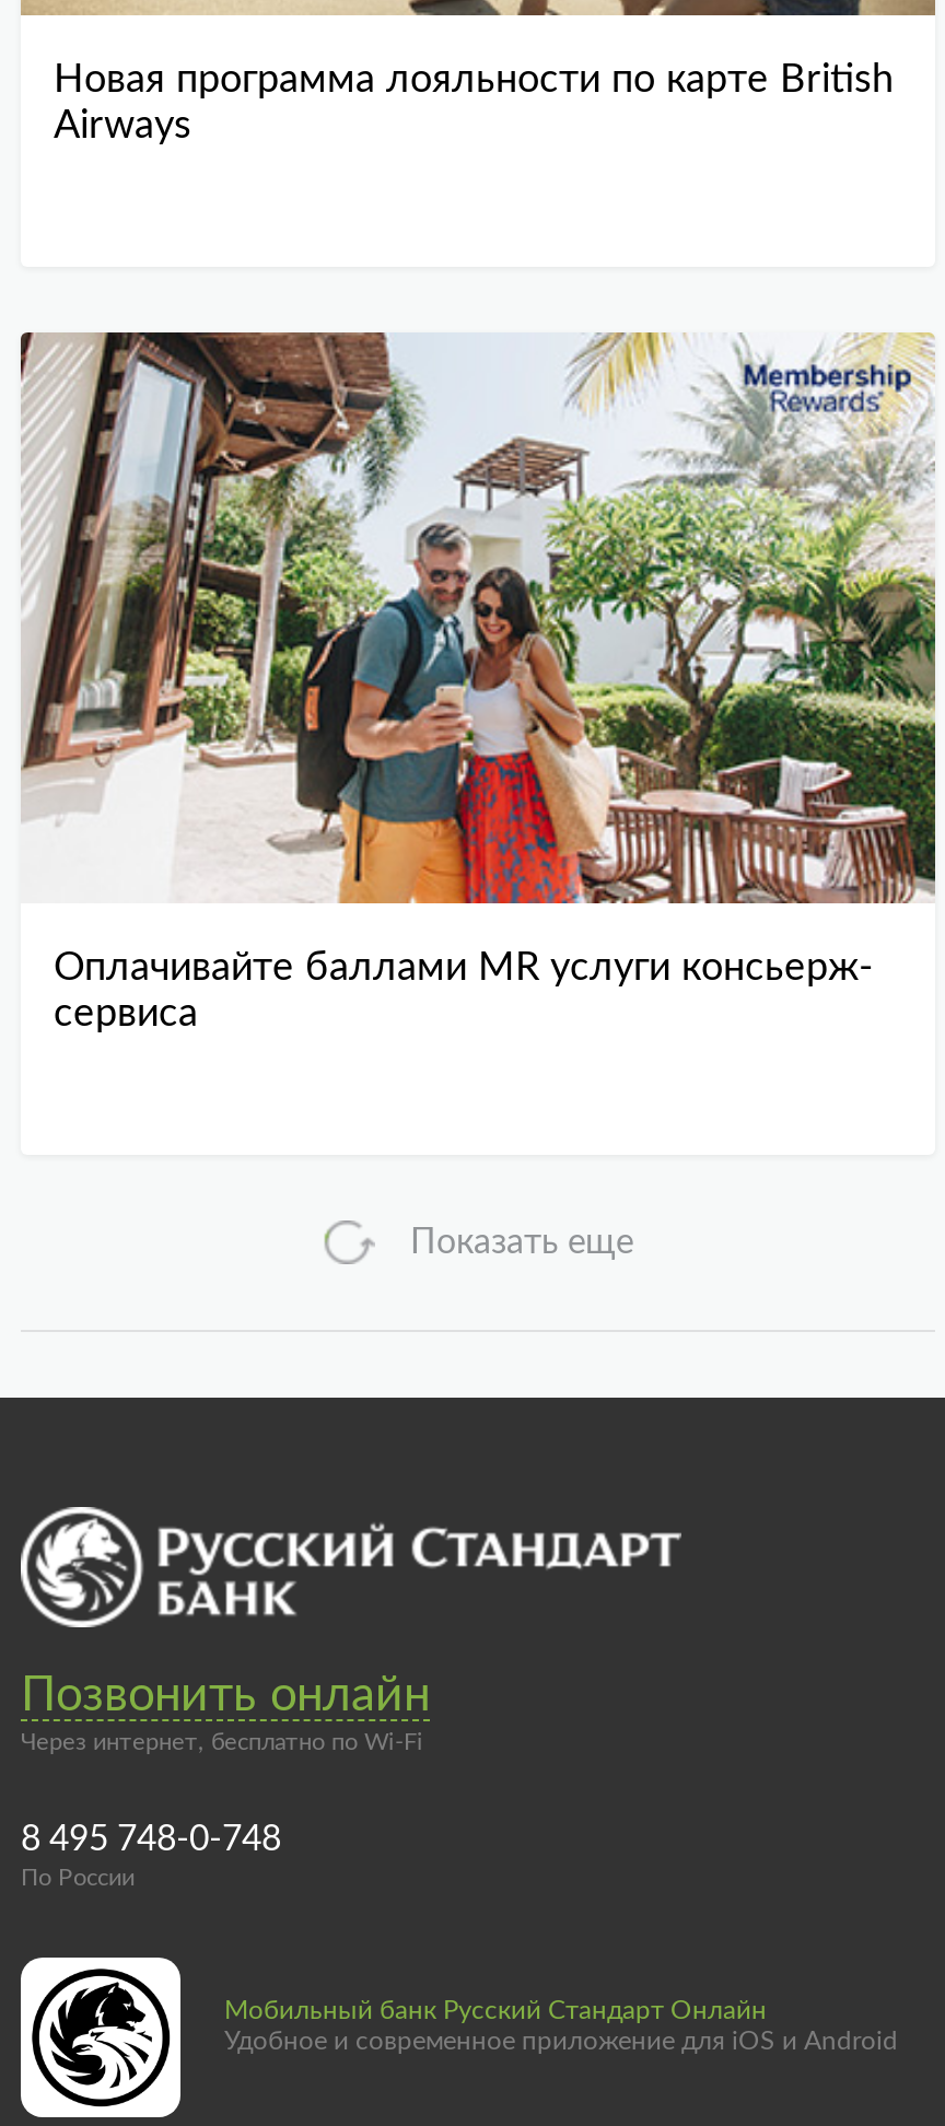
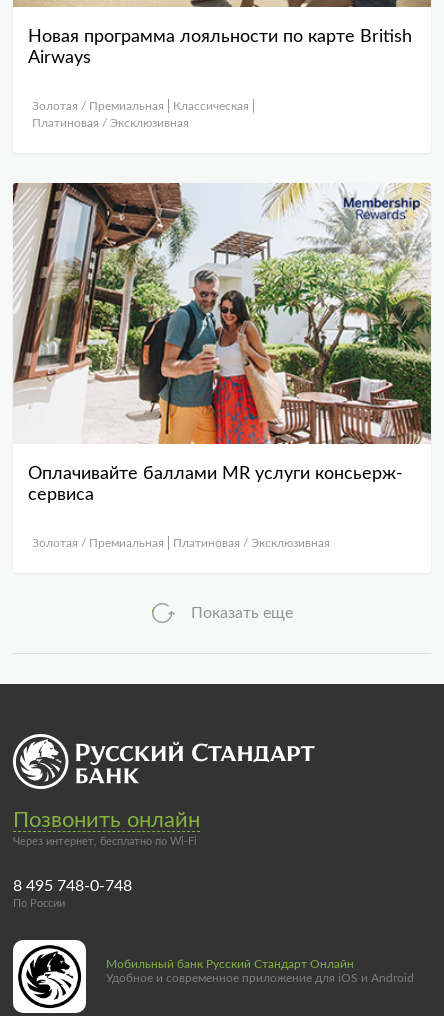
none -> [32,100,249,129] Золотая / Премиальная | Классическая | Платиновая / Эксклюзивная
none -> [32,537,330,549] Золотая / Премиальная | Платиновая / Эксклюзивная

